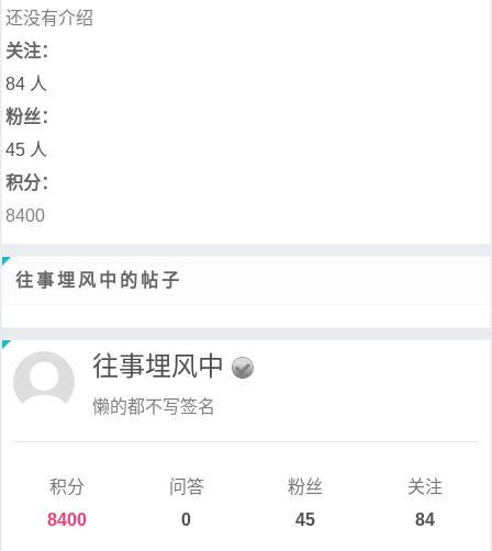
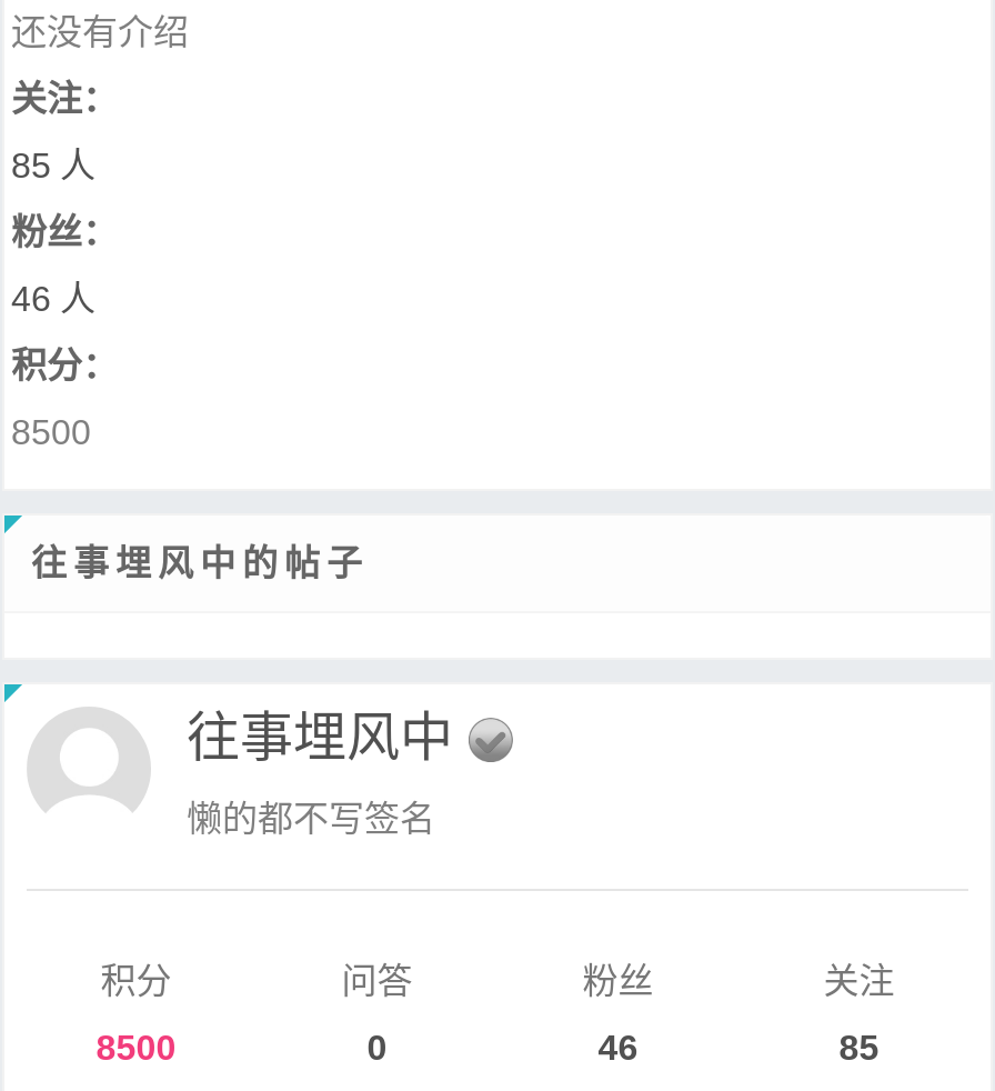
[5,74,47,93] 84 人 -> [11,146,96,183] 85 人
[5,140,47,159] 45 人 -> [11,279,96,317] 46 人
[5,206,45,224] 8400 -> [11,412,91,450] 8500
[47,510,87,528] 8400 -> [96,1028,176,1065] 8500
[296,510,315,528] 45 -> [598,1028,638,1065] 46
[415,510,435,528] 84 -> [839,1028,879,1065] 85

